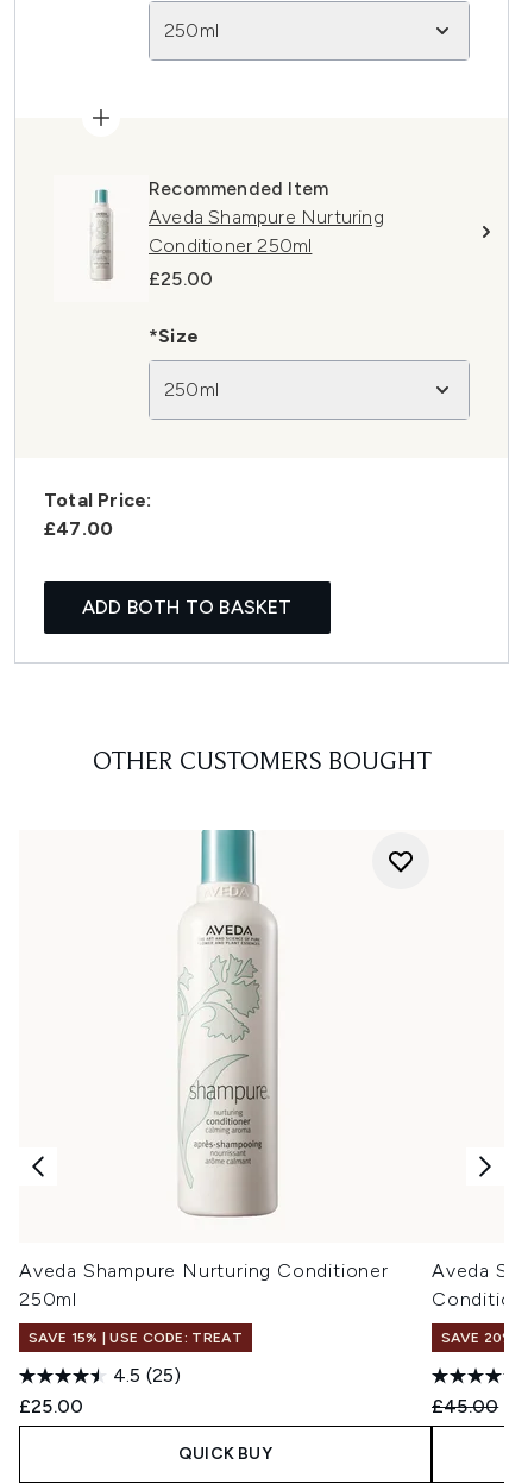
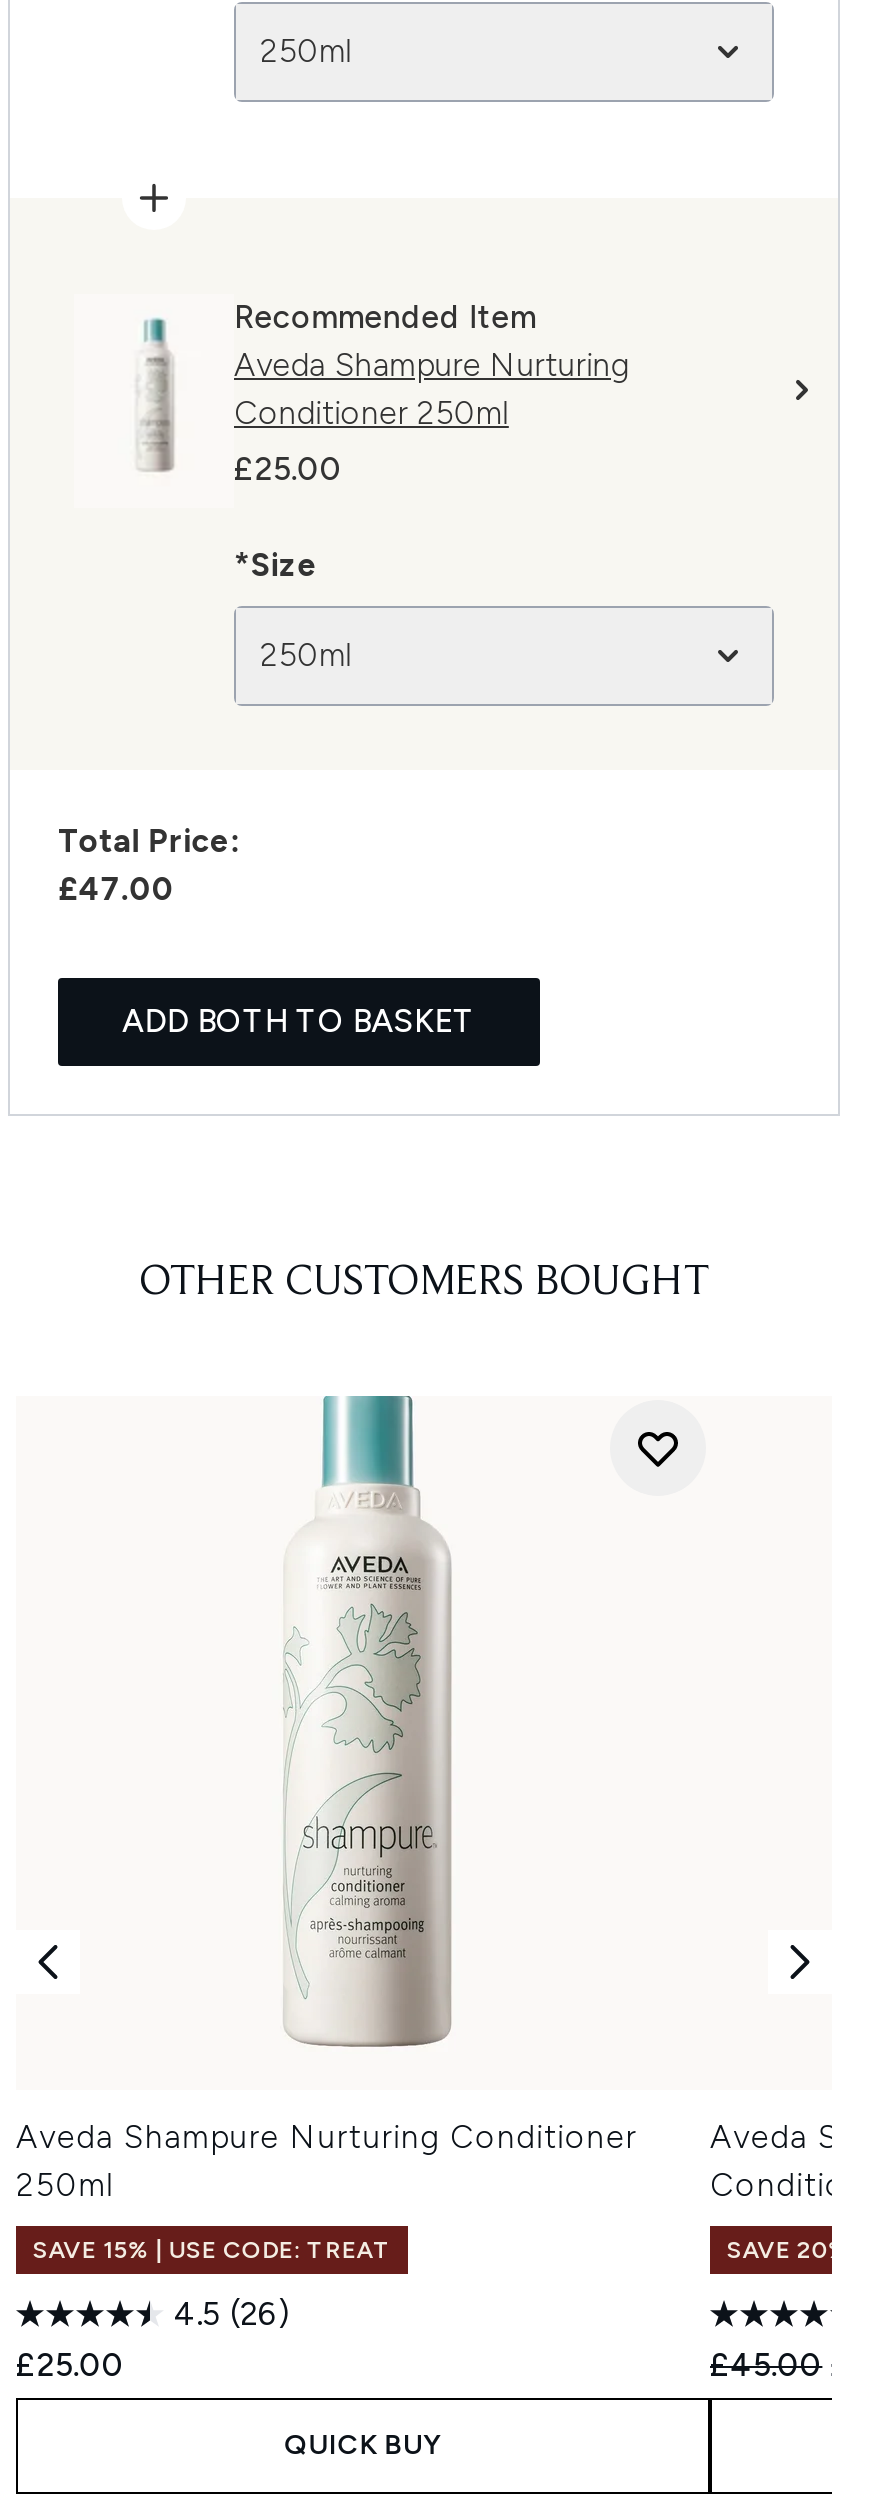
[113,1364,181,1387] 4.5 (25) -> [174,2294,290,2332] 4.5 (26)

